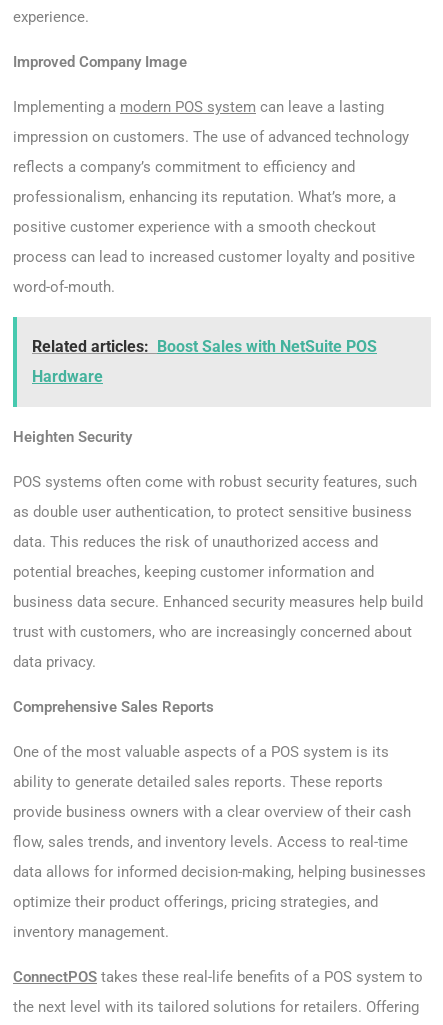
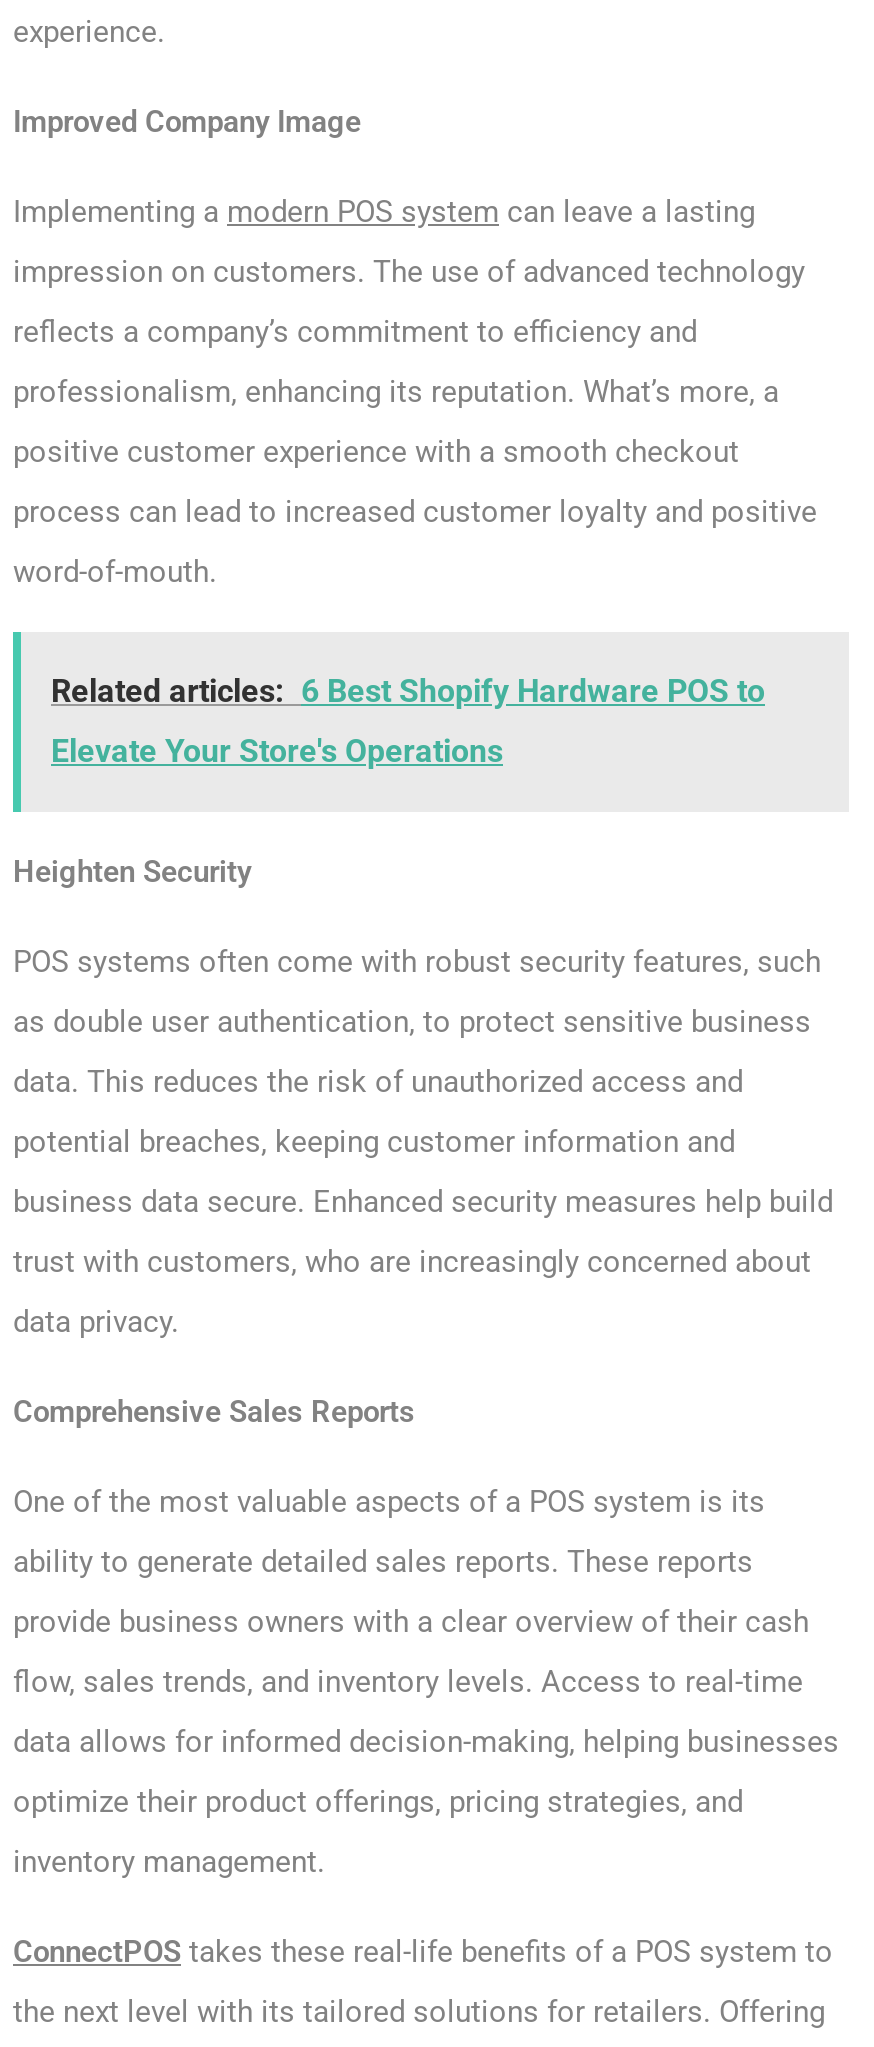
[32,337,377,356] Related articles: Boost Sales with NetSuite POS -> [51,672,765,710] Related articles: 6 Best Shopify Hardware POS to
[32,367,103,386] Hardware -> [51,732,503,770] Elevate Your Store's Operations

